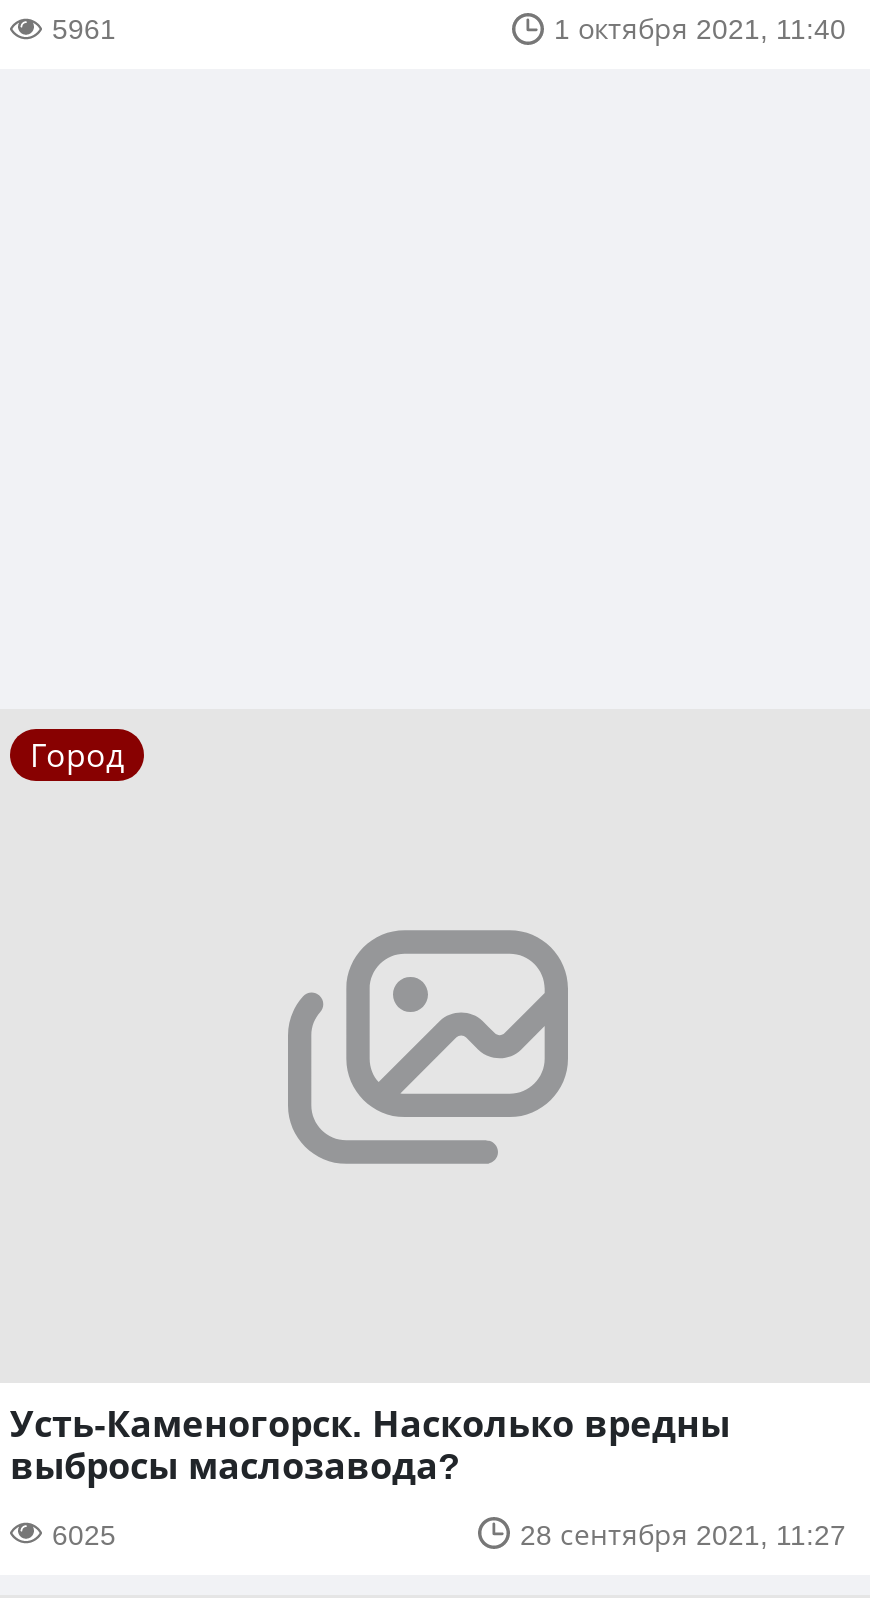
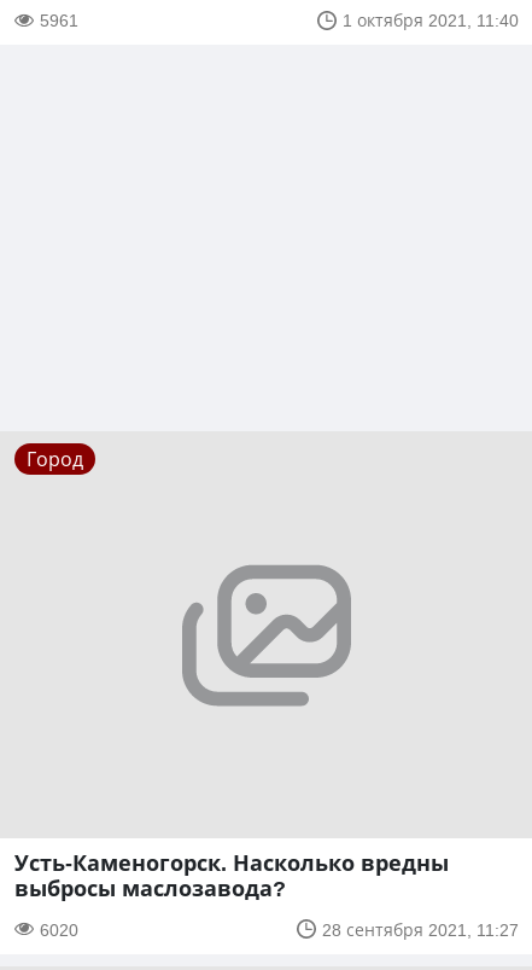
[52,1515,116,1553] 6025 -> [40,918,78,941] 6020

